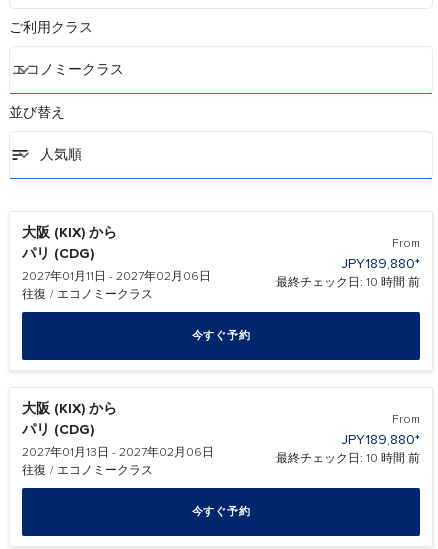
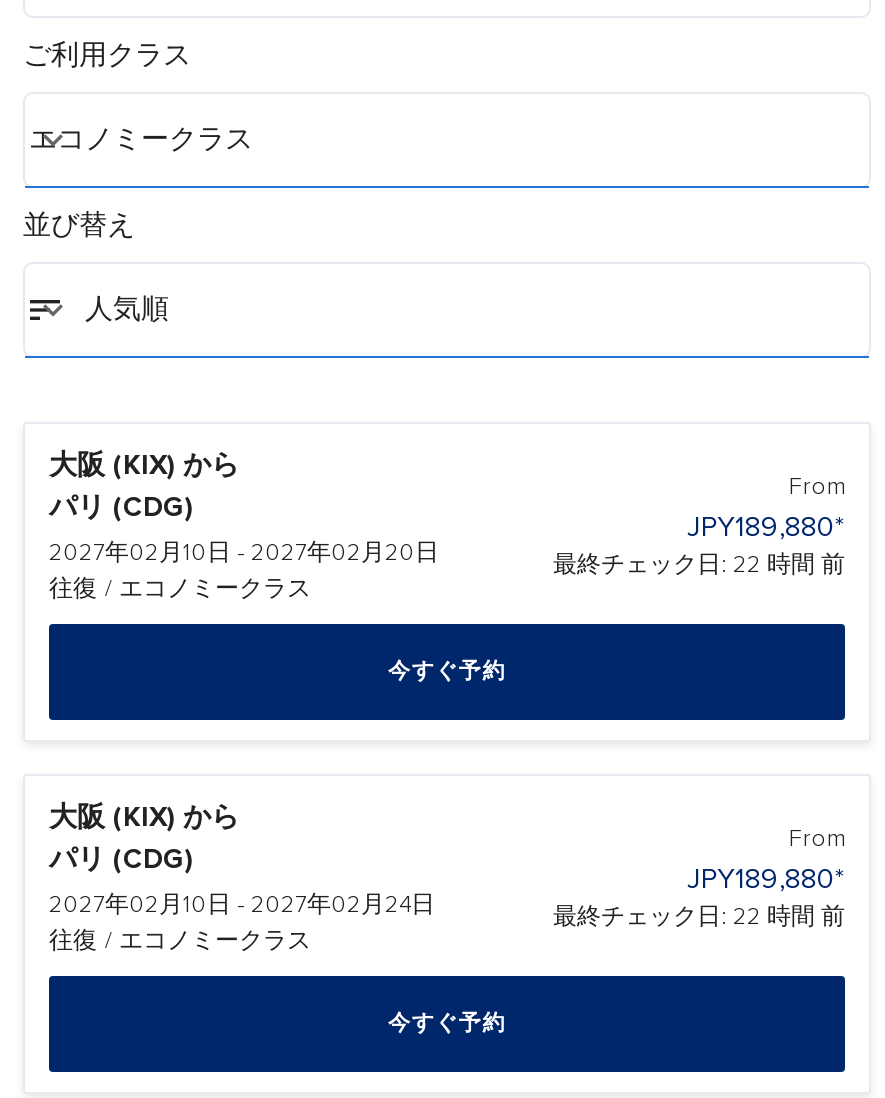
[22,269,211,284] 2027年01月11日 - 2027年02月06日 -> [49,538,439,568] 2027年02月10日 - 2027年02月20日
[276,274,420,289] 最終チェック日: 10 時間 前 -> [553,549,845,579] 最終チェック日: 22 時間 前
[22,445,214,460] 2027年01月13日 - 2027年02月06日 -> [49,890,435,920] 2027年02月10日 - 2027年02月24日
[276,450,420,465] 最終チェック日: 10 時間 前 -> [553,901,845,931] 最終チェック日: 22 時間 前

